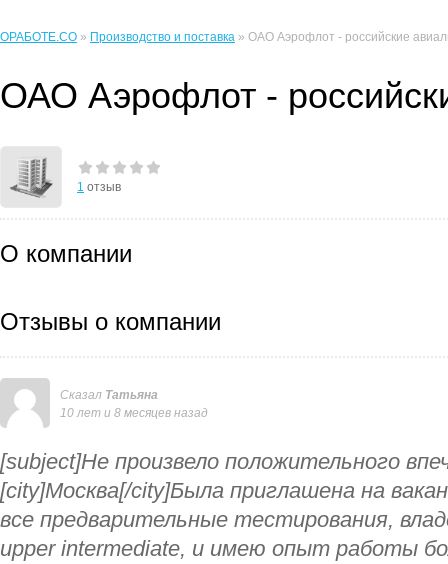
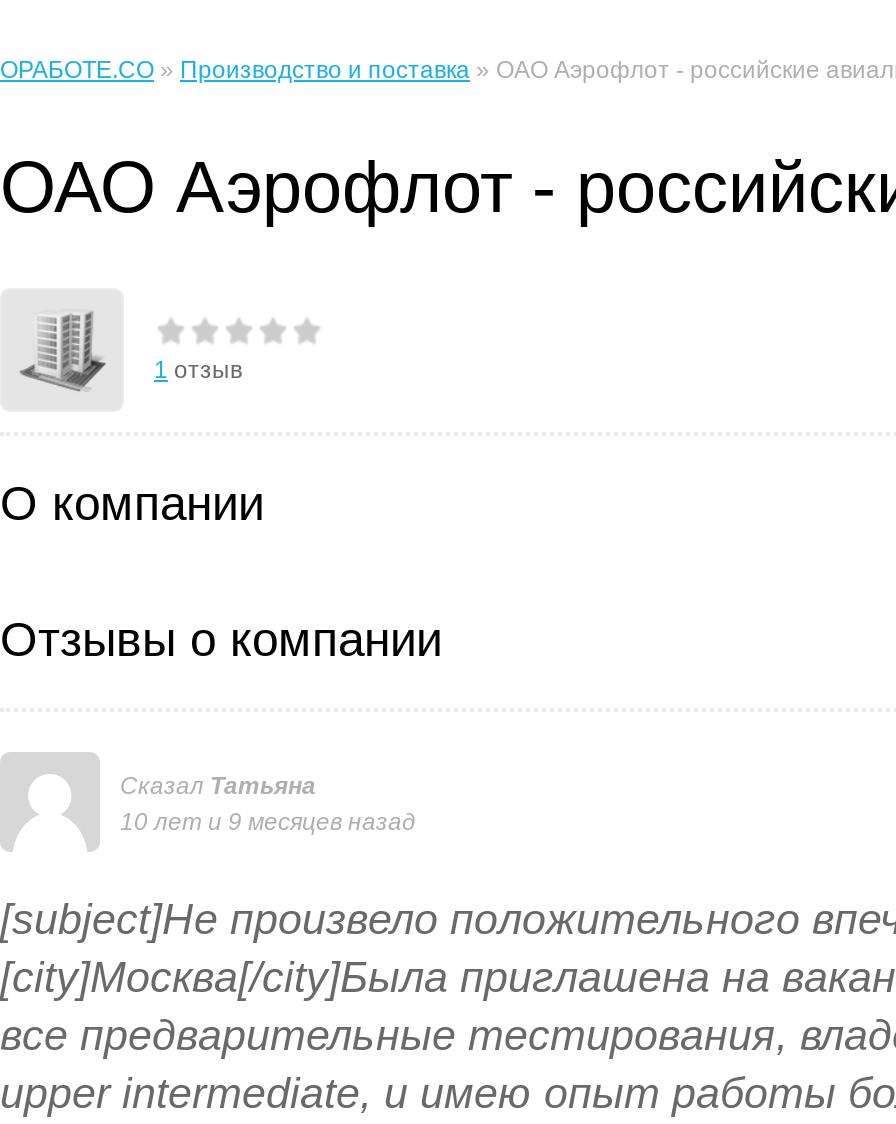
[60,406,208,420] 10 лет и 8 месяцев назад -> [120,808,416,836] 10 лет и 9 месяцев назад

